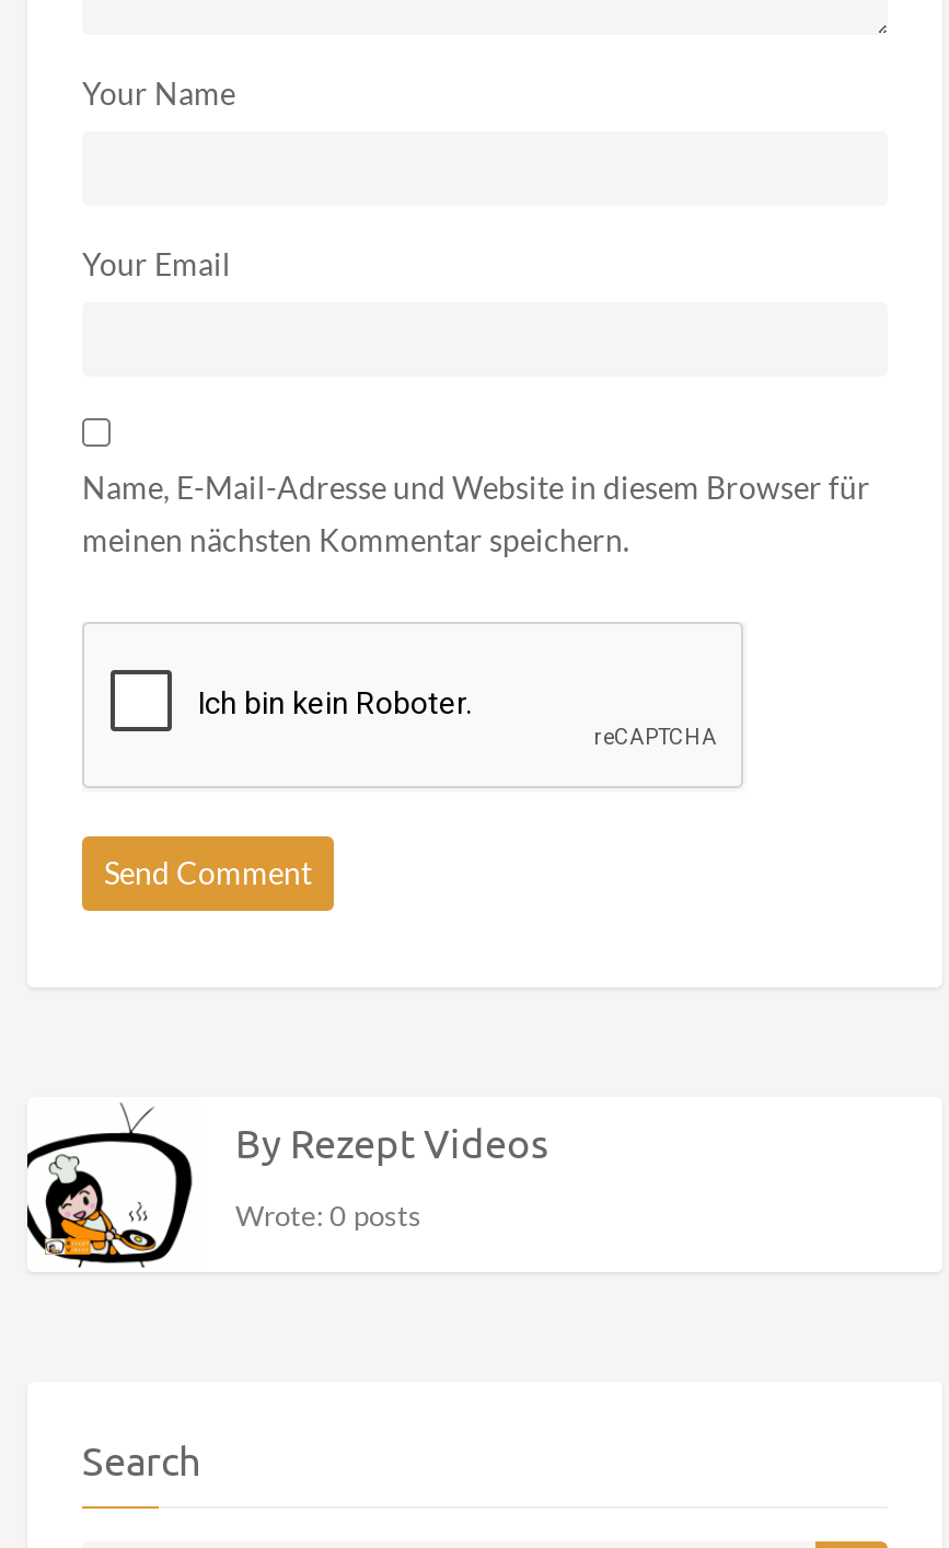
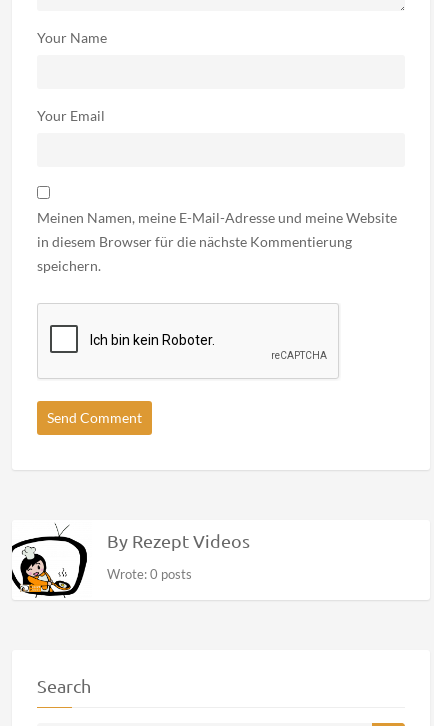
[82,467,870,557] Name, E-Mail-Adresse und Website in diesem Browser für | meinen nächsten Kommentar speichern. -> [37,208,397,273] Meinen Namen, meine E-Mail-Adresse und meine Website | in diesem Browser für die nächste Kommentierung | speichern.

